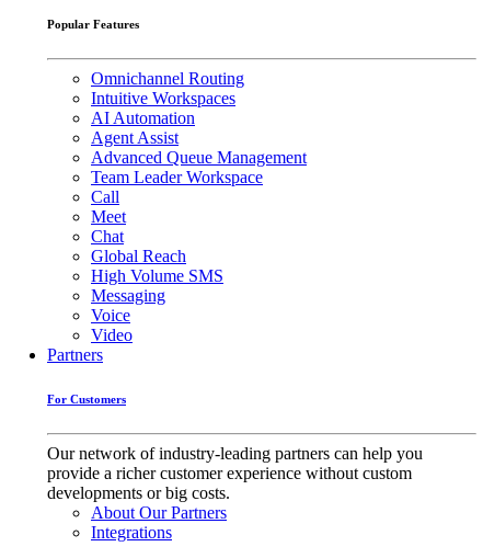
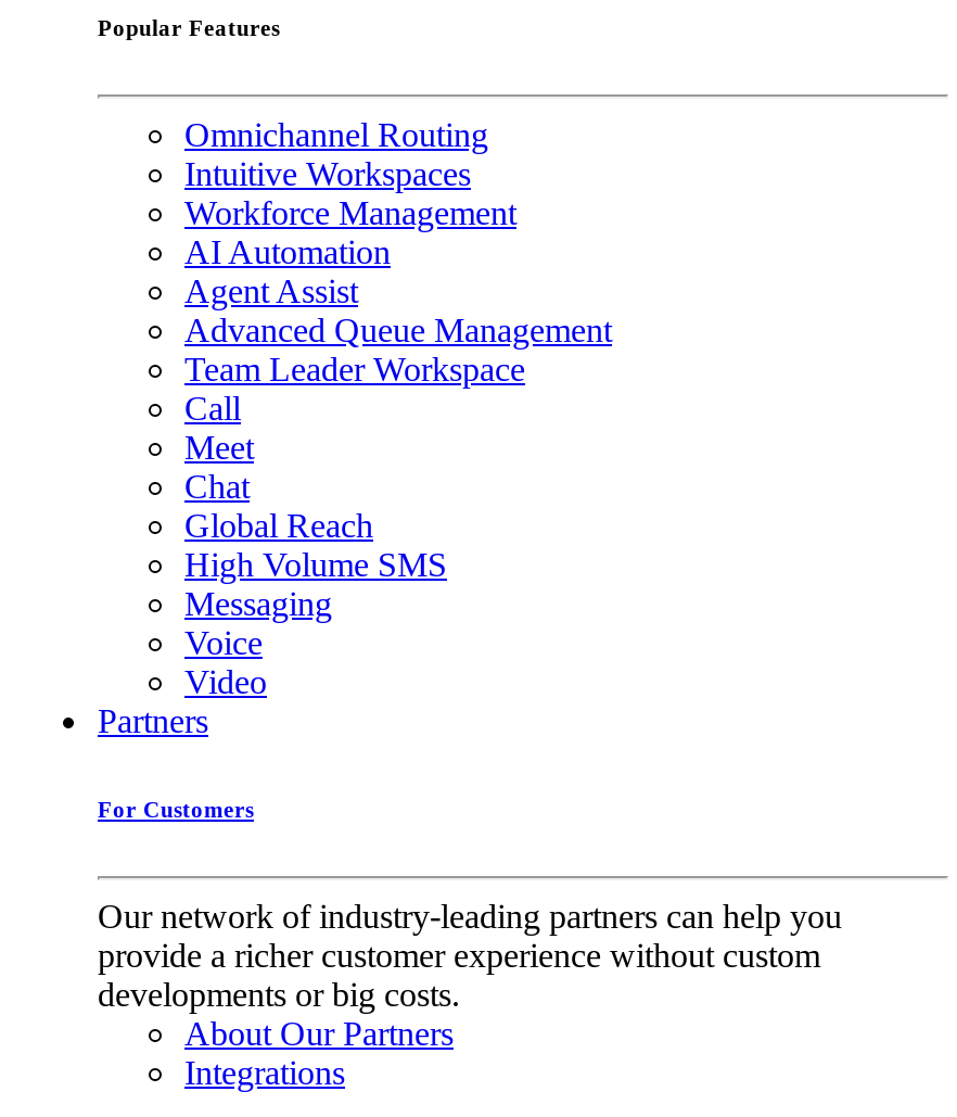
none -> [184,193,516,230] Workforce Management

